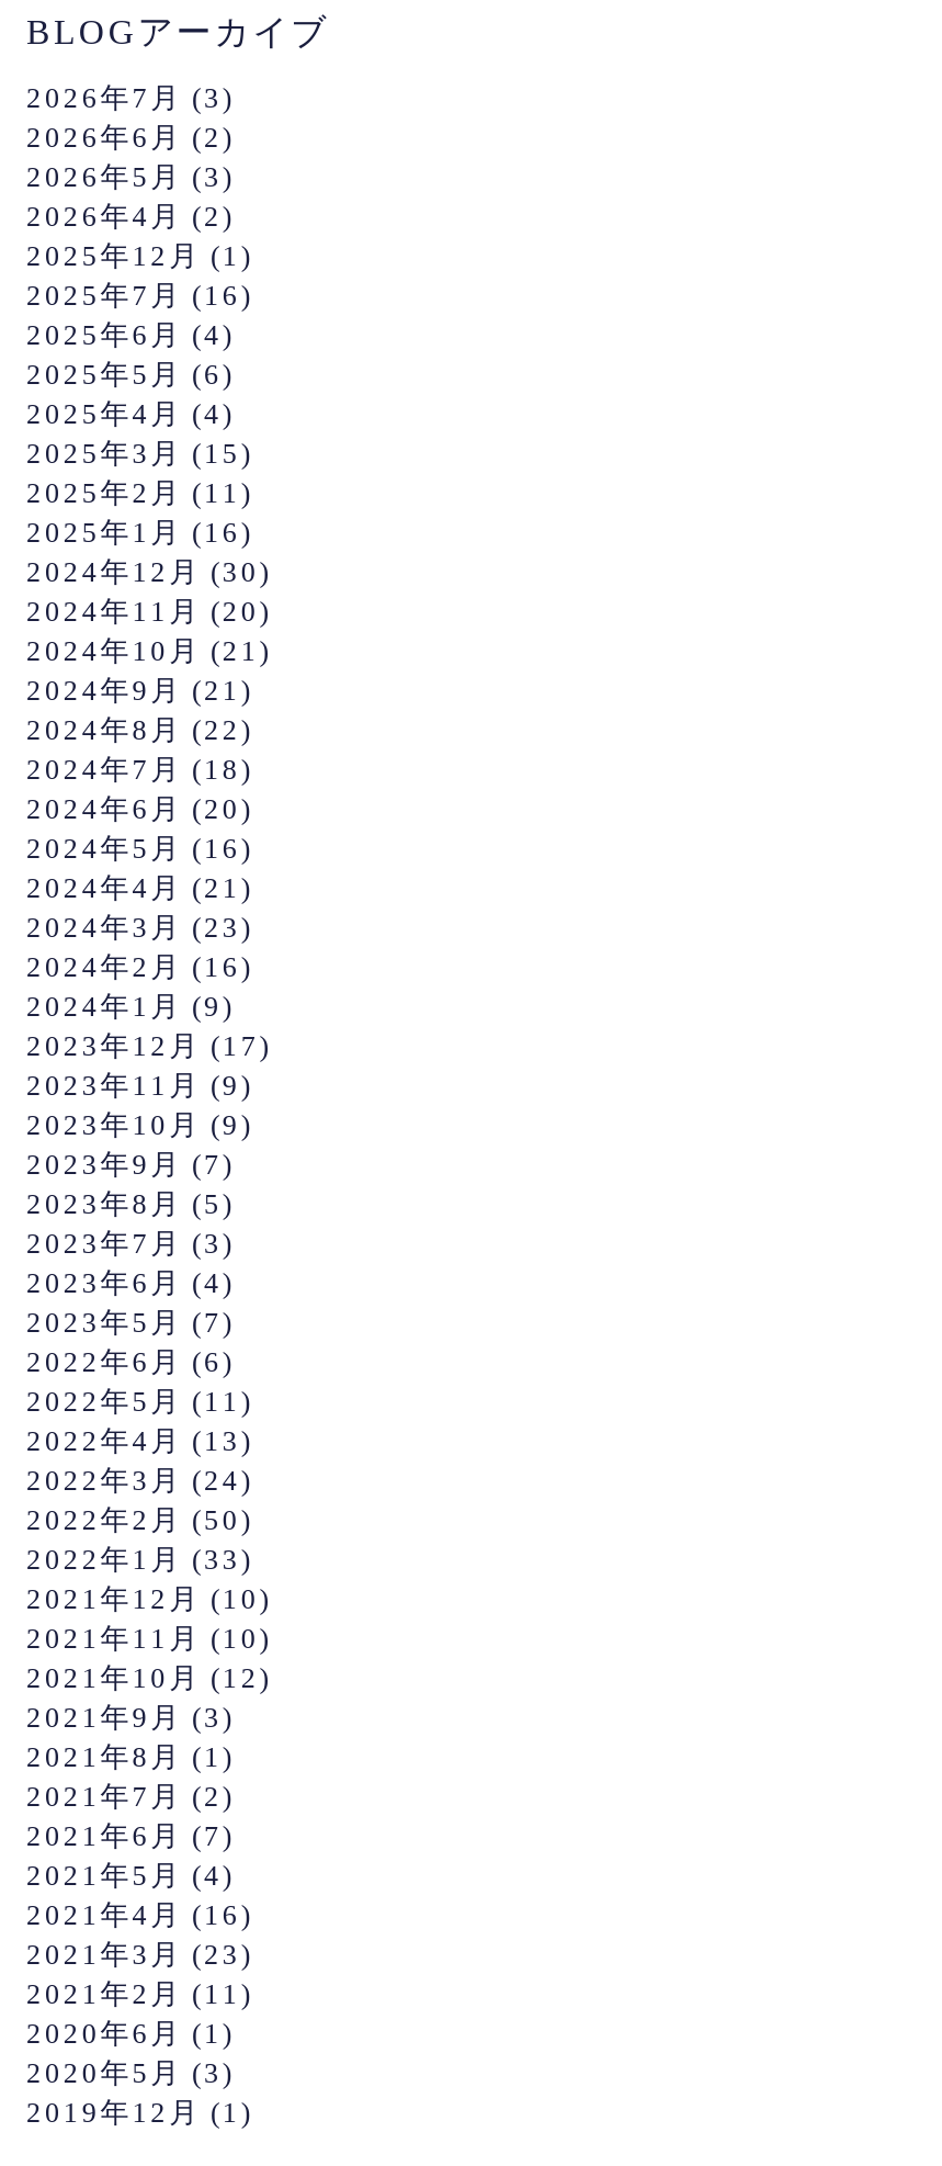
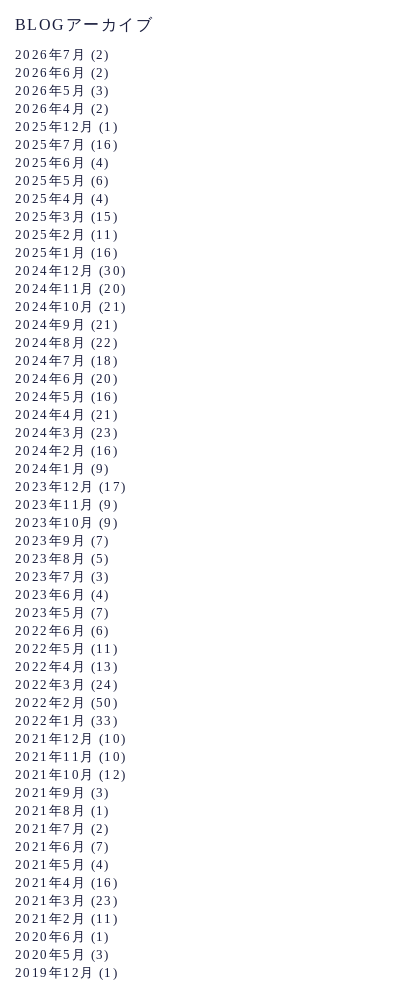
[26,81,234,113] 2026年7月(3) -> [15,47,110,62] 2026年7月(2)

